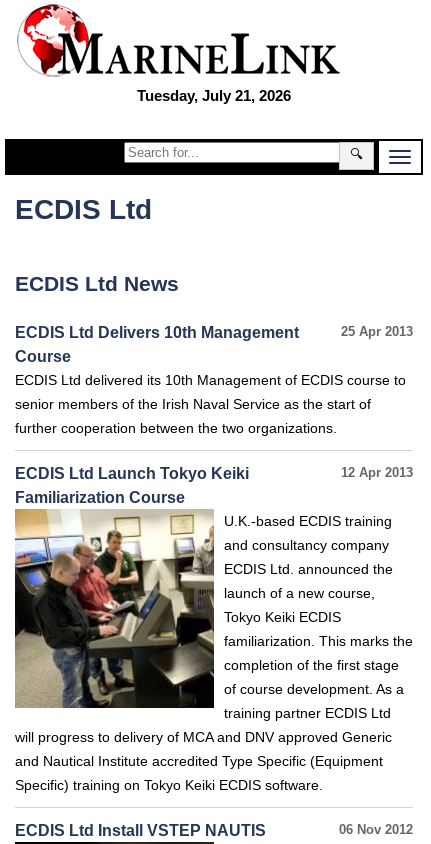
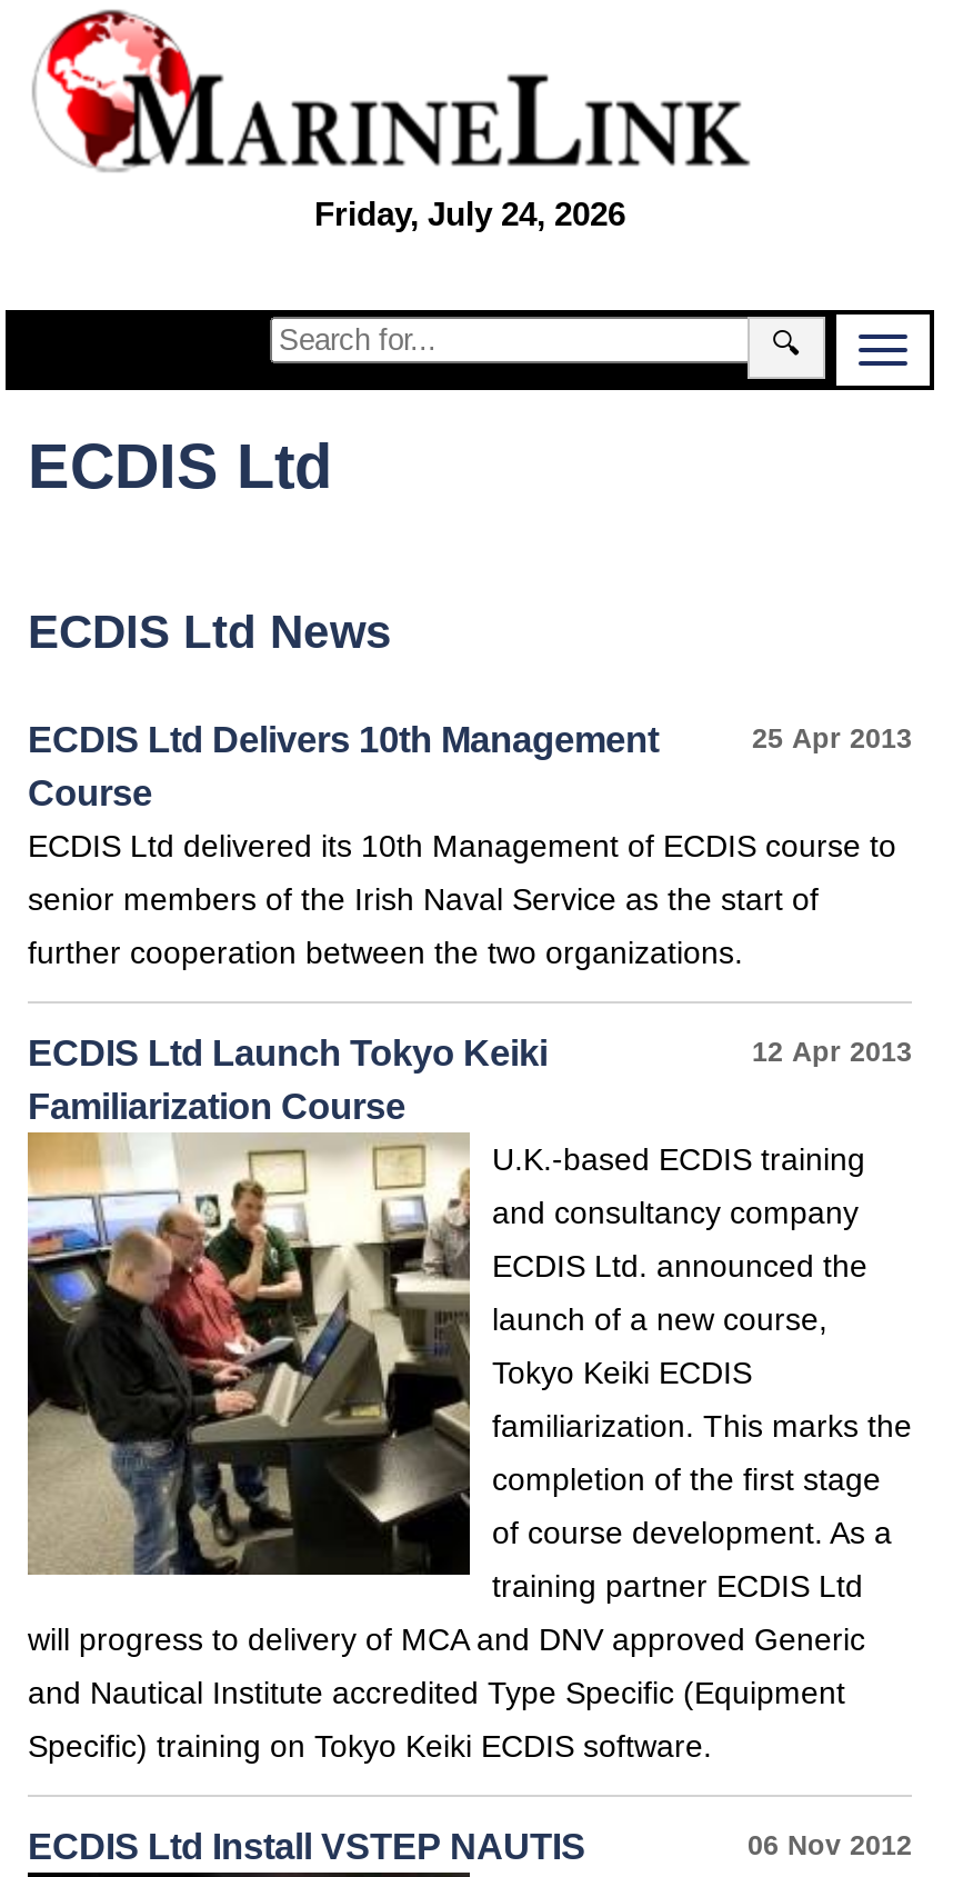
[137,87,291,104] Tuesday, July 21, 2026 -> [314,194,625,232] Friday, July 24, 2026

